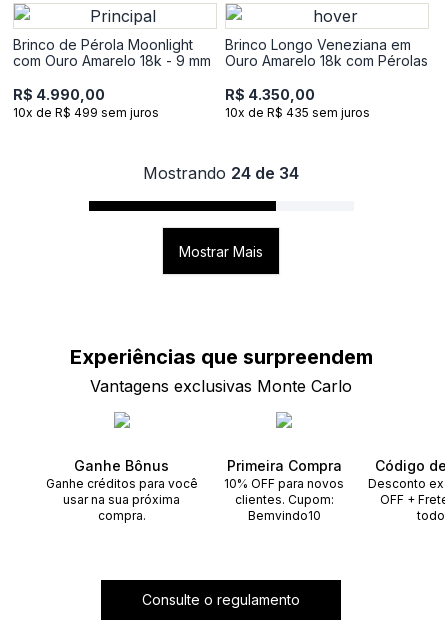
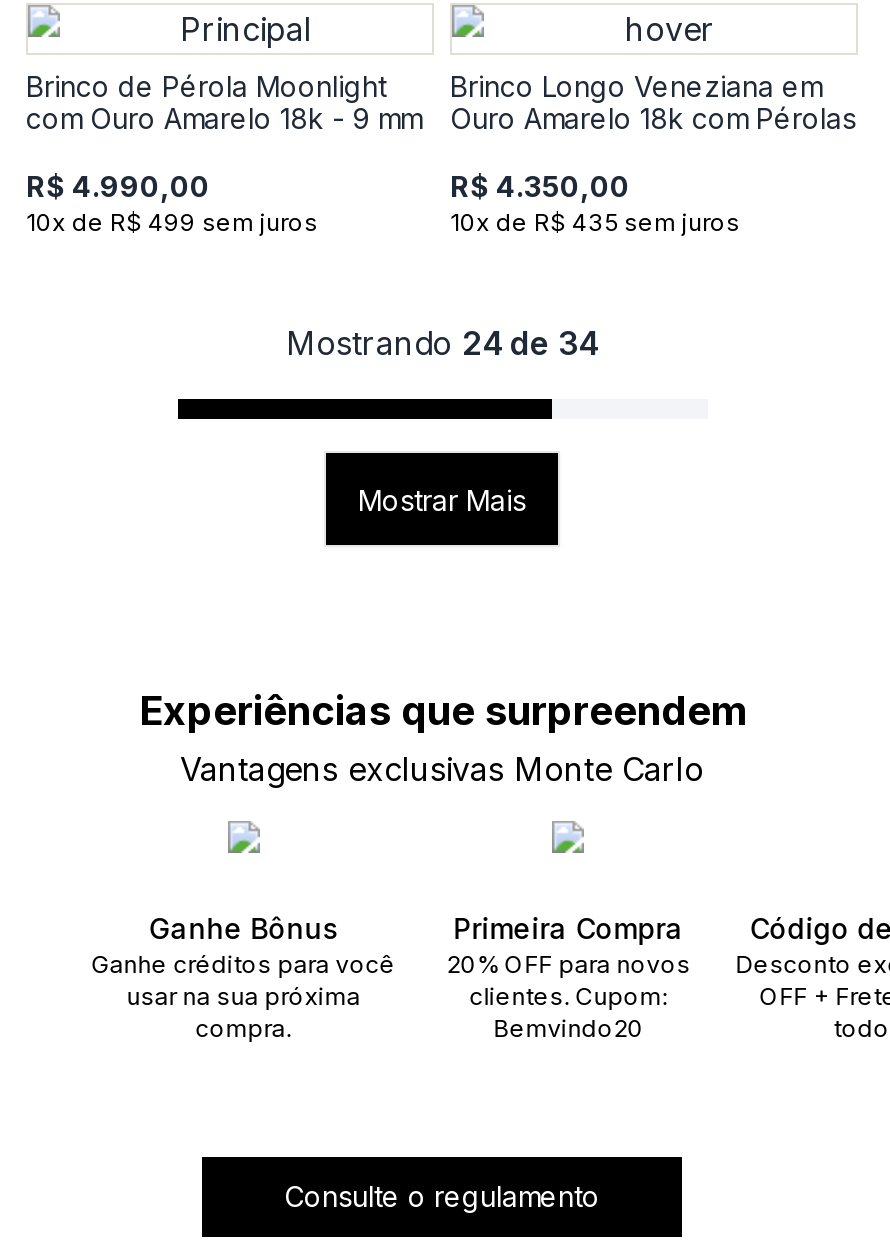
[224,476,344,491] 10% OFF para novos -> [446,949,690,979] 20% OFF para novos
[248,508,321,523] Bemvindo10 -> [494,1013,644,1043] Bemvindo20

